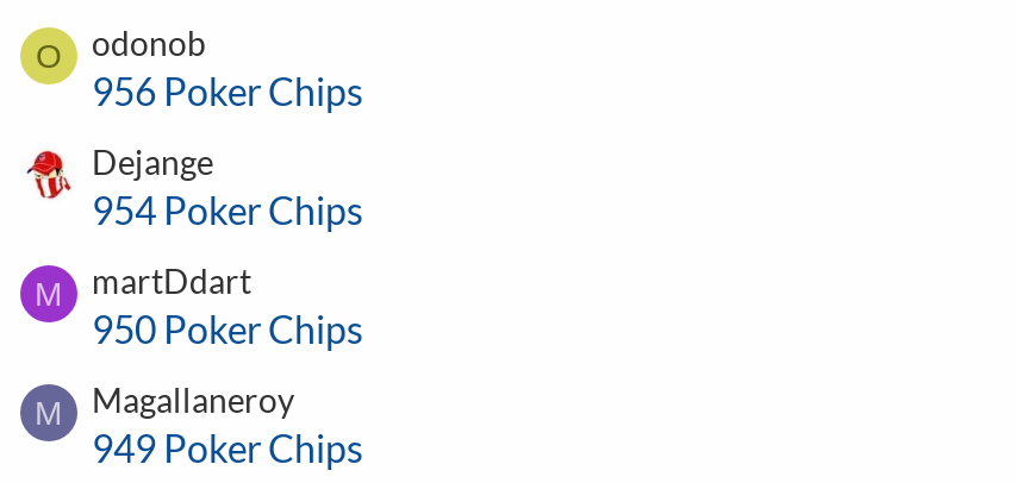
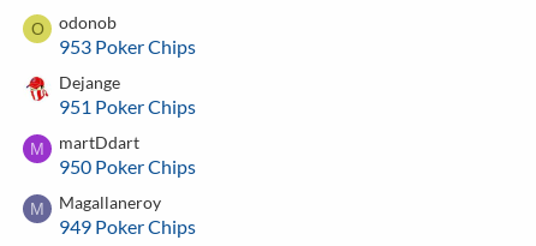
[92,68,363,113] 956 Poker Chips -> [59,35,196,58] 953 Poker Chips
[92,187,363,232] 954 Poker Chips -> [59,95,196,118] 951 Poker Chips

